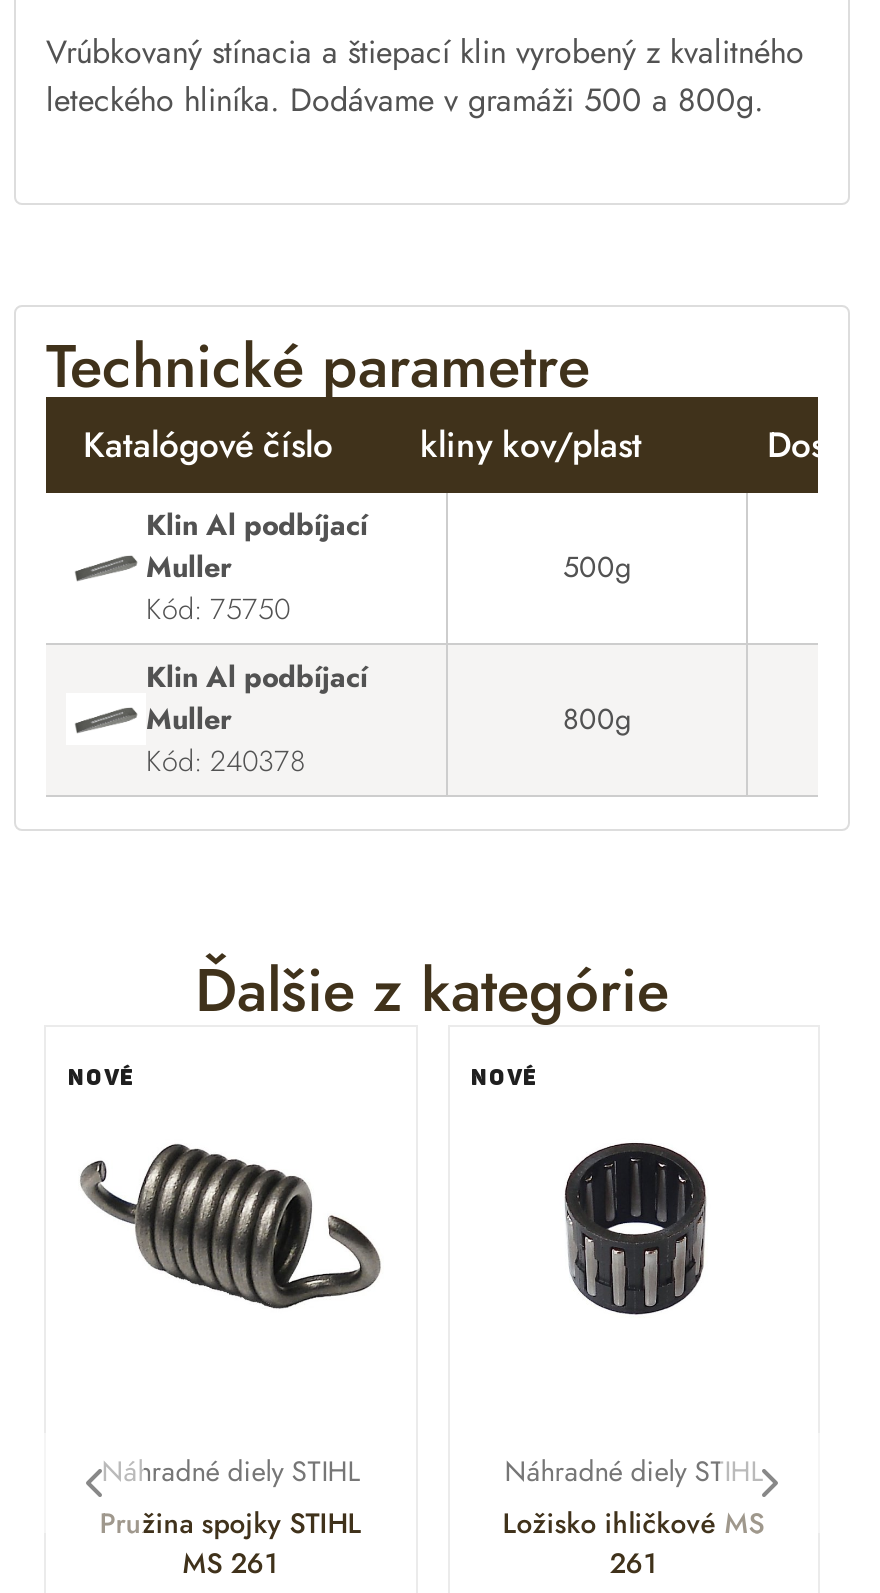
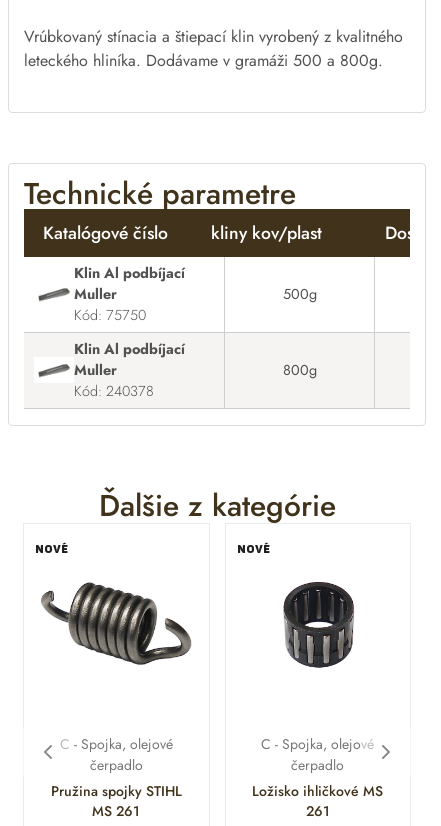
[102,1450,360,1490] Náhradné diely STIHL -> [60,734,173,775] C - Spojka, olejové | čerpadlo
[504,1450,762,1490] Náhradné diely STIHL -> [261,734,374,775] C - Spojka, olejové | čerpadlo

